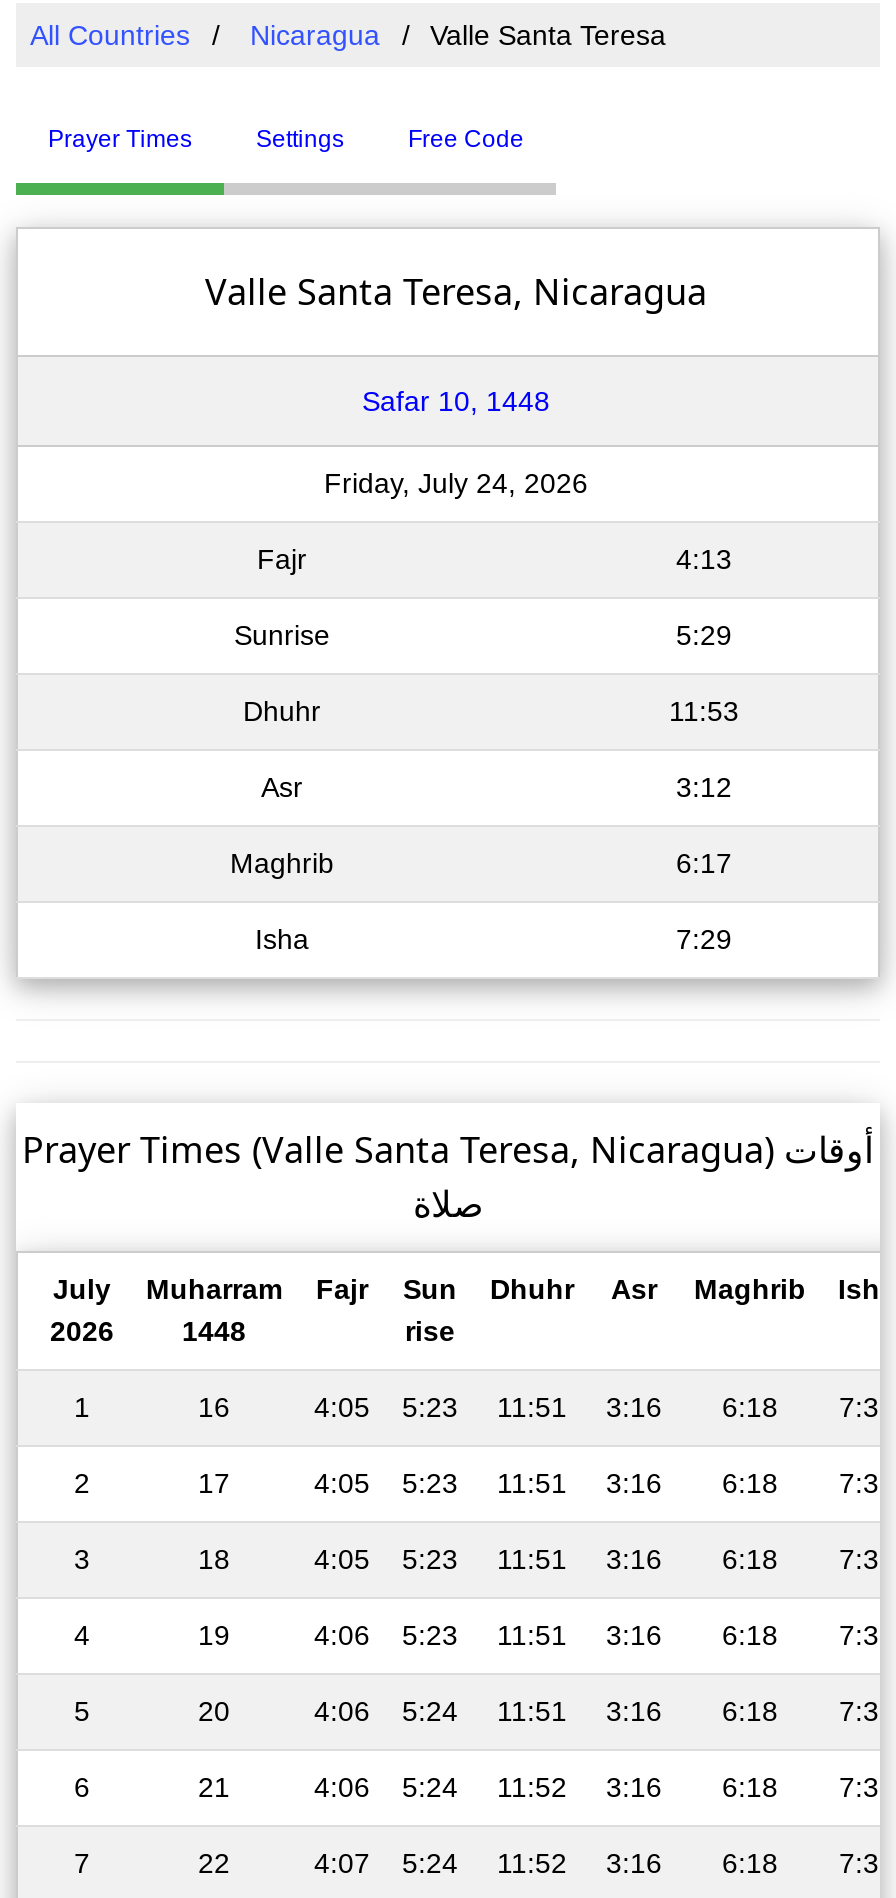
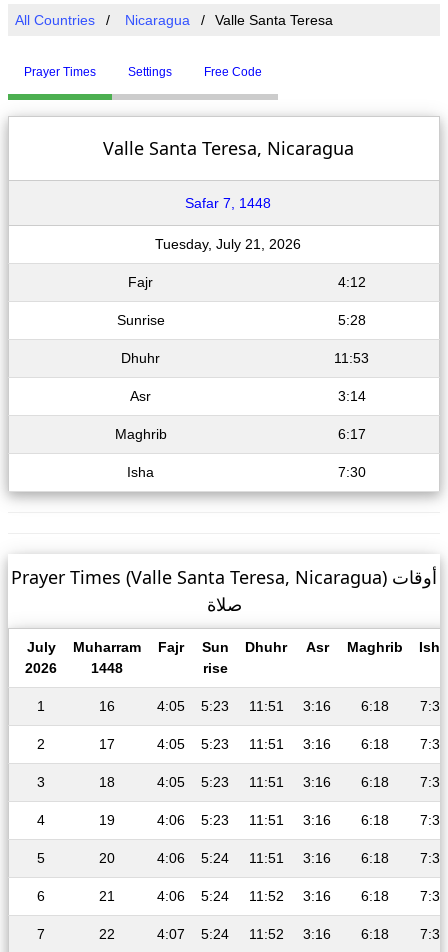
[362,385,550,417] Safar 10, 1448 -> [185,195,271,211] Safar 7, 1448
[324,467,588,499] Friday, July 24, 2026 -> [155,236,301,252] Tuesday, July 21, 2026
[676,543,732,575] 4:13 -> [337,274,365,290] 4:12
[676,619,732,651] 5:29 -> [337,312,365,328] 5:28
[676,771,732,803] 3:12 -> [337,388,365,404] 3:14
[676,923,732,955] 7:29 -> [337,464,365,480] 7:30

